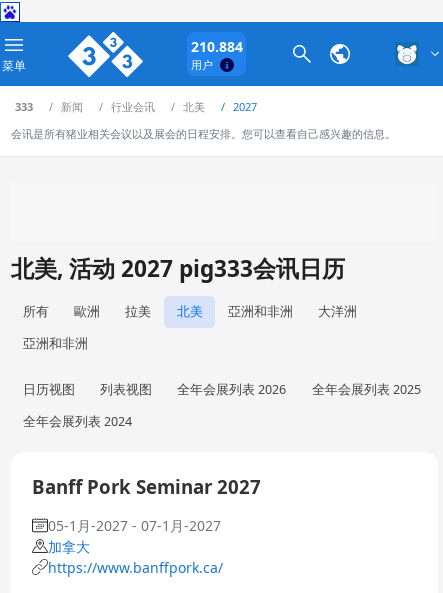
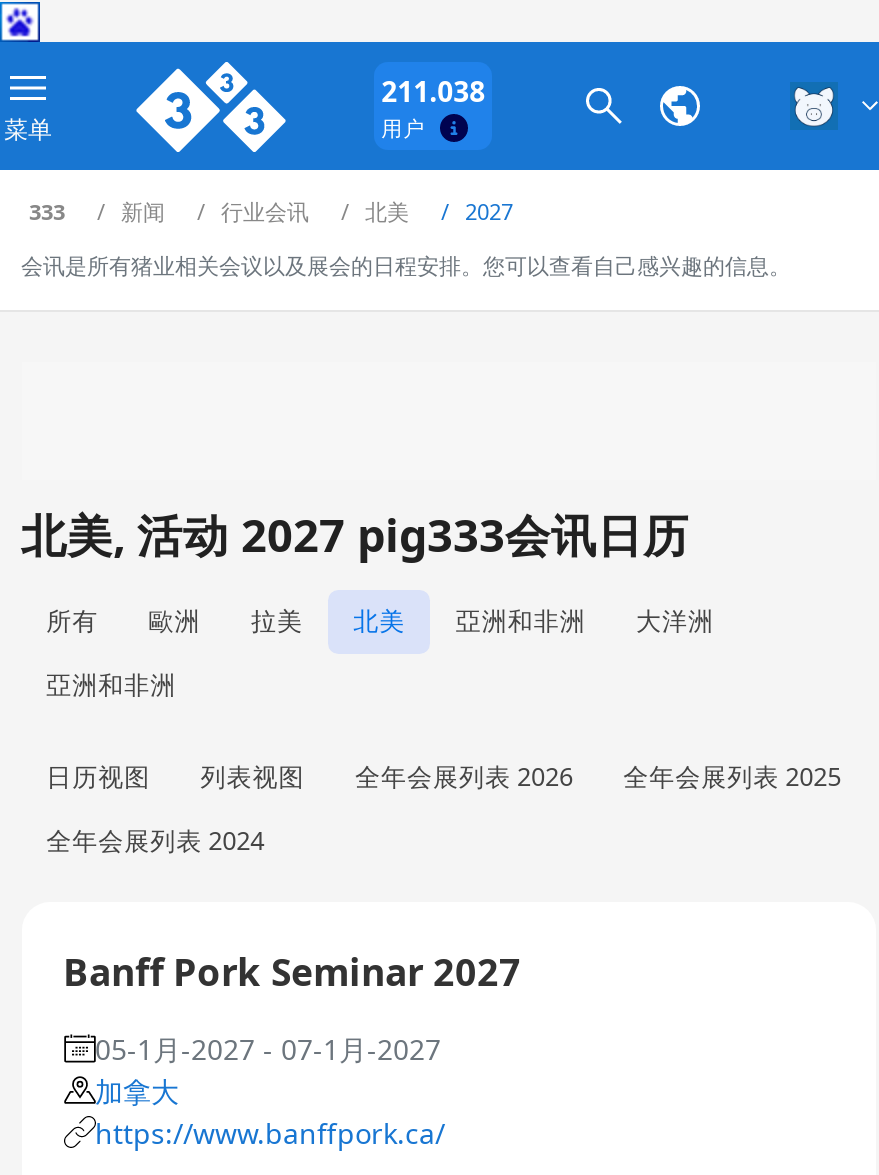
[191,37,243,56] 210.884 -> [381,72,485,110] 211.038

